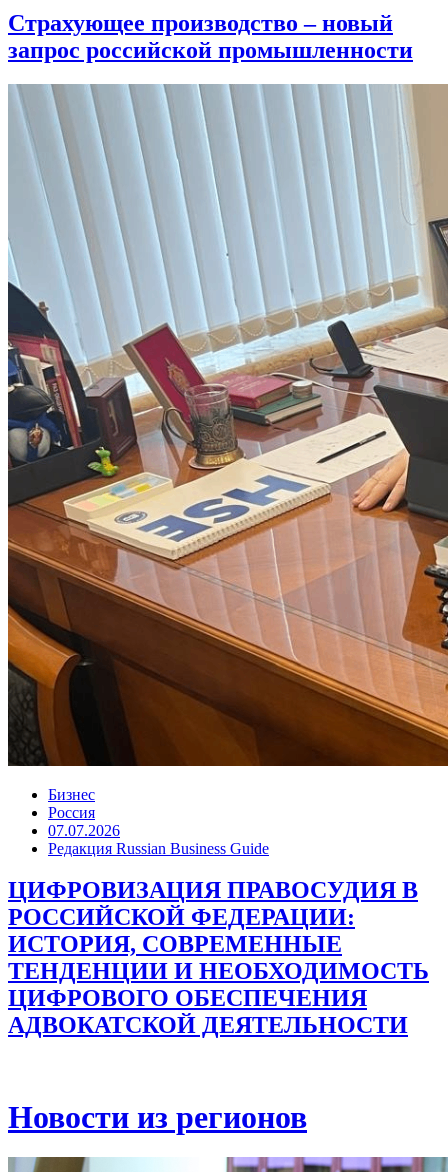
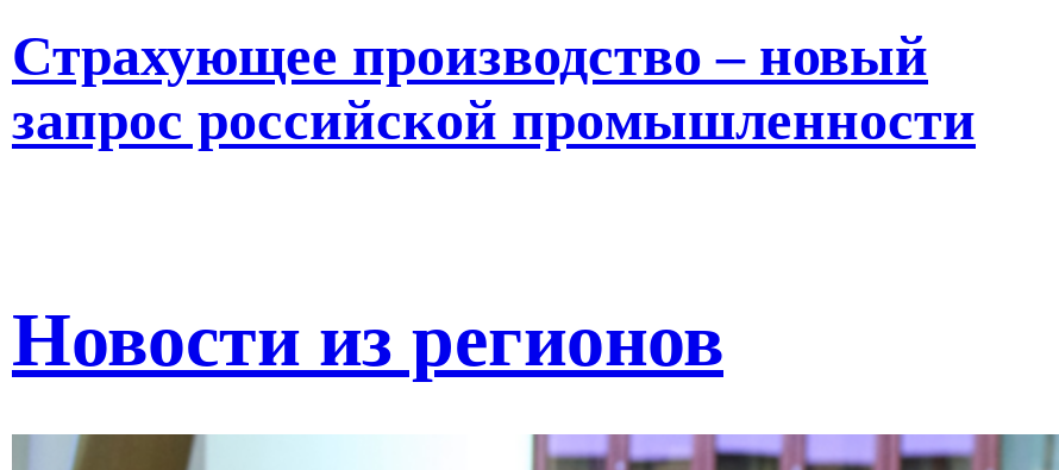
[7,83,445,1038] [image] | Бизнес | Россия | 07.07.2026 | Редакция Russian Business Guide | ЦИФРОВИЗАЦИЯ ПРАВОСУДИЯ В | РОССИЙСКОЙ ФЕДЕРАЦИИ: | ИСТОРИЯ, СОВРЕМЕННЫЕ | ТЕНДЕНЦИИ И НЕОБХОДИМОСТЬ | ЦИФРОВОГО ОБЕСПЕЧЕНИЯ | АДВОКАТСКОЙ ДЕЯТЕЛЬНОСТИ -> none

